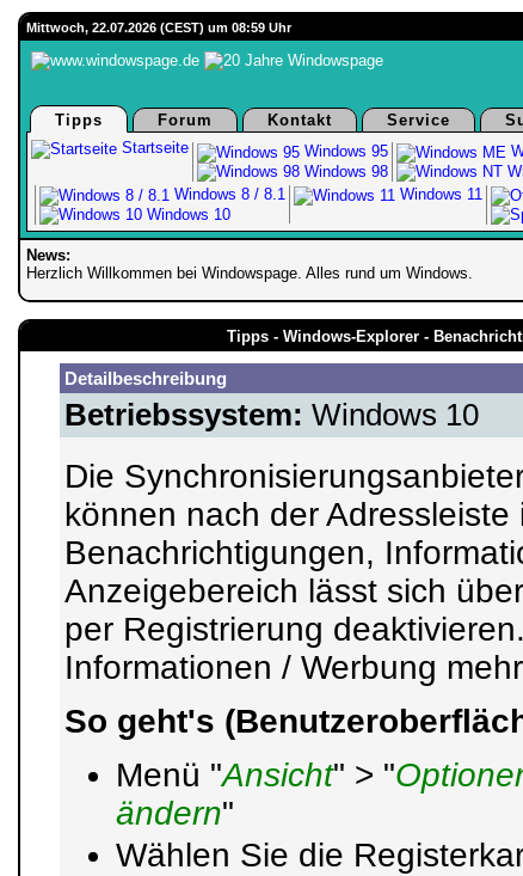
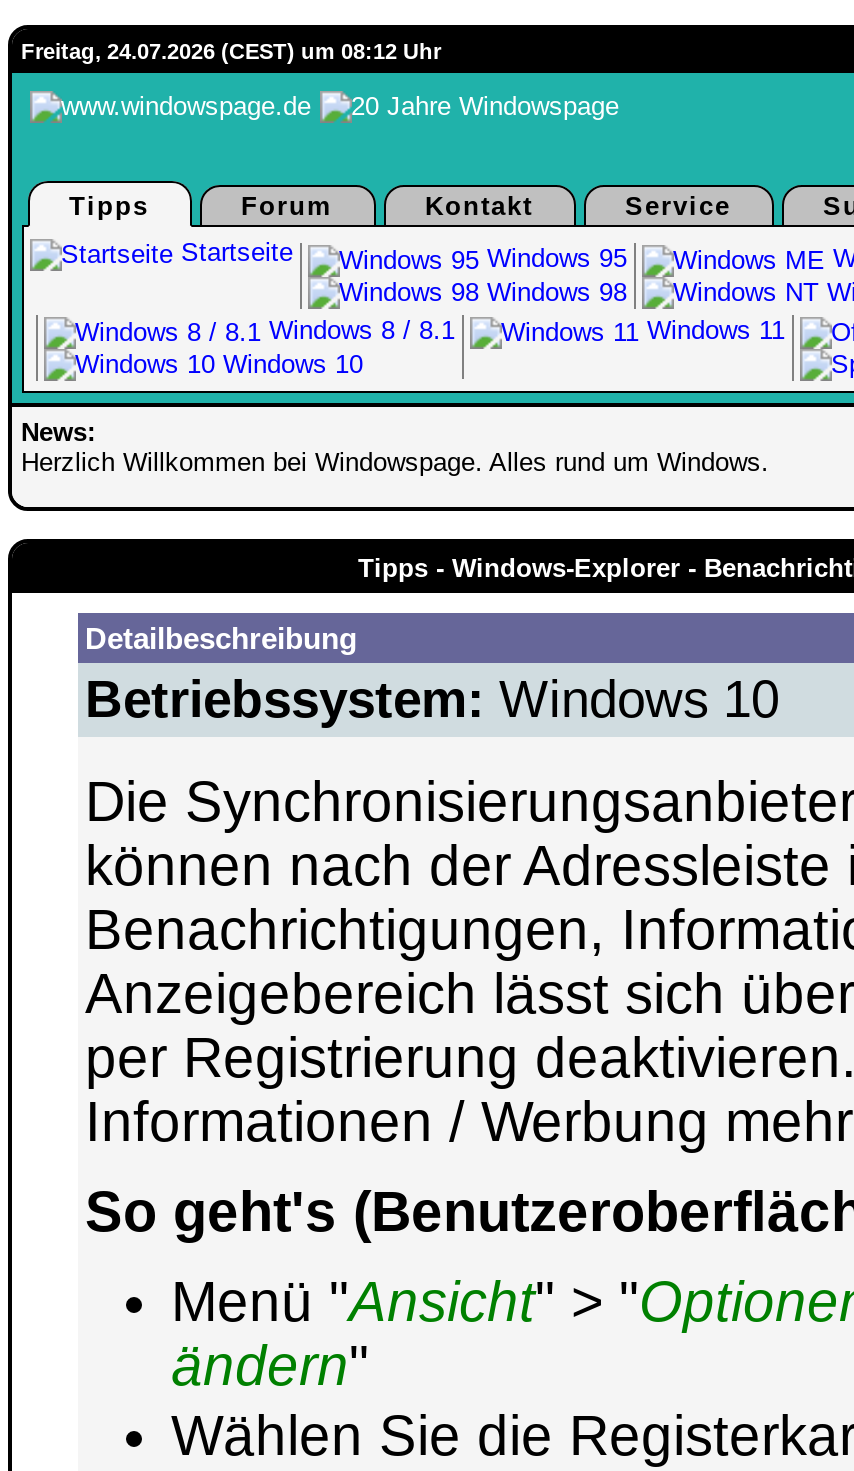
[26,20,291,35] Mittwoch, 22.07.2026 (CEST) um 08:59 Uhr -> [21,39,441,63] Freitag, 24.07.2026 (CEST) um 08:12 Uhr

